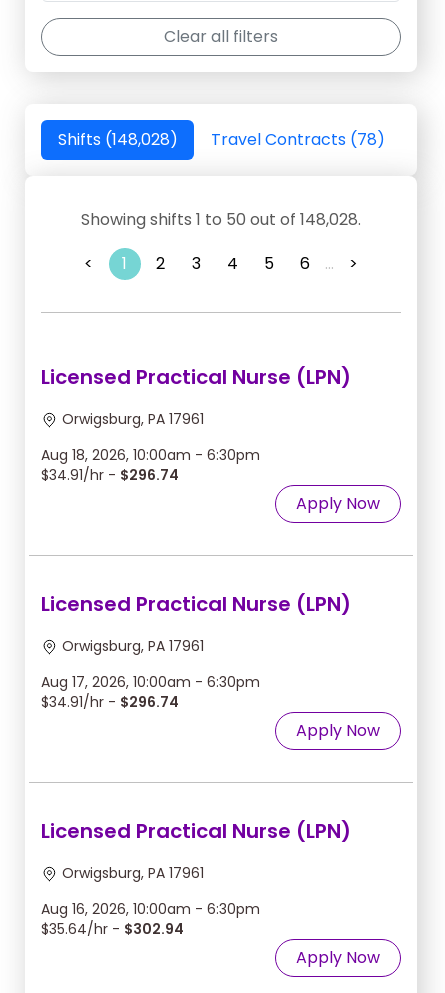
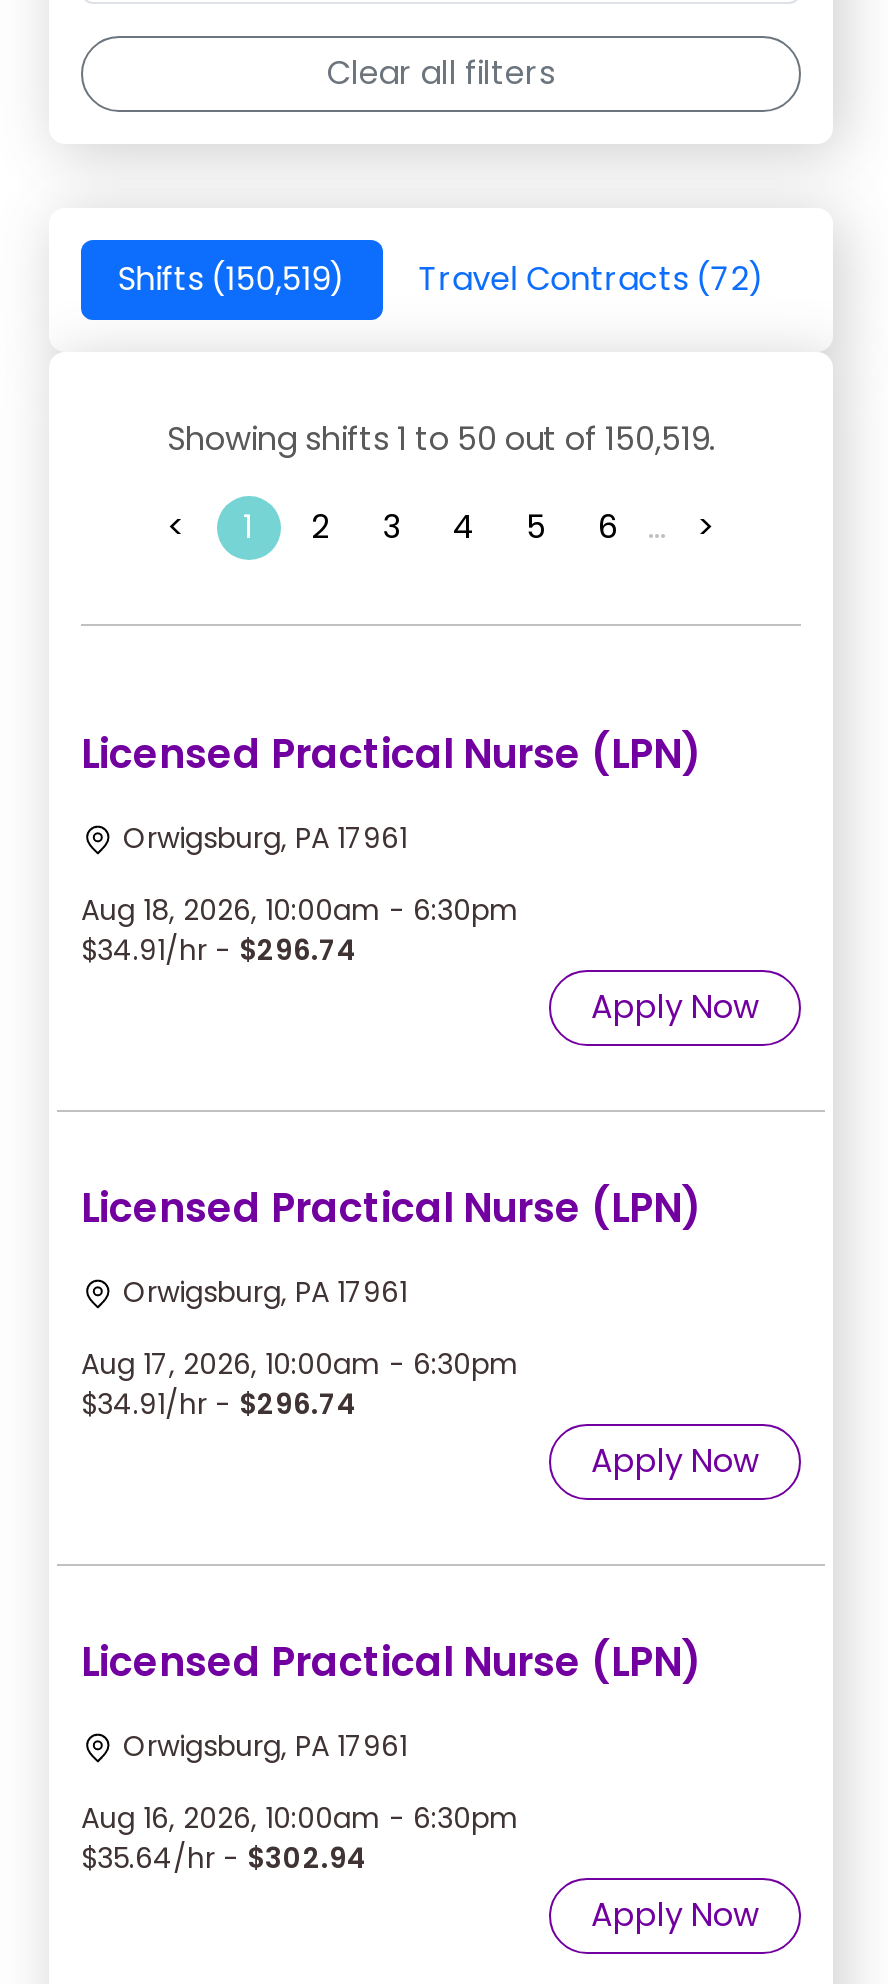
[57,128,177,151] Shifts (148,028) -> [117,256,345,302] Shifts (150,519)
[210,128,384,151] Travel Contracts (78) -> [419,256,765,302] Travel Contracts (72)
[81,208,361,231] Showing shifts 1 to 50 out of 148,028. -> [167,416,715,462] Showing shifts 1 to 50 out of 150,519.

